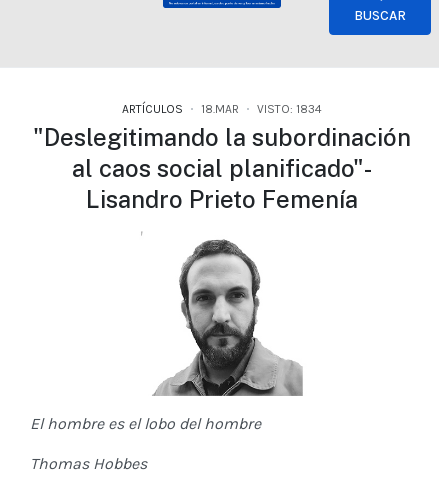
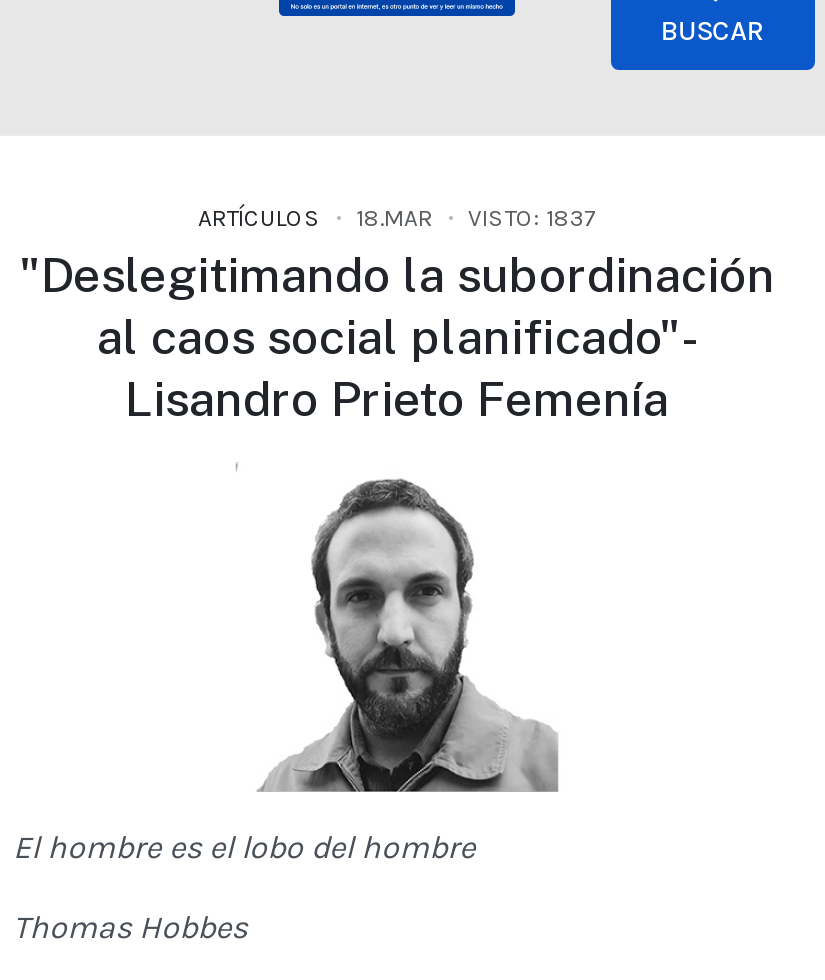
[122,102,322,116] ARTÍCULOS 18.MAR VISTO: 1834 -> [198,205,596,233] ARTÍCULOS 18.MAR VISTO: 1837

